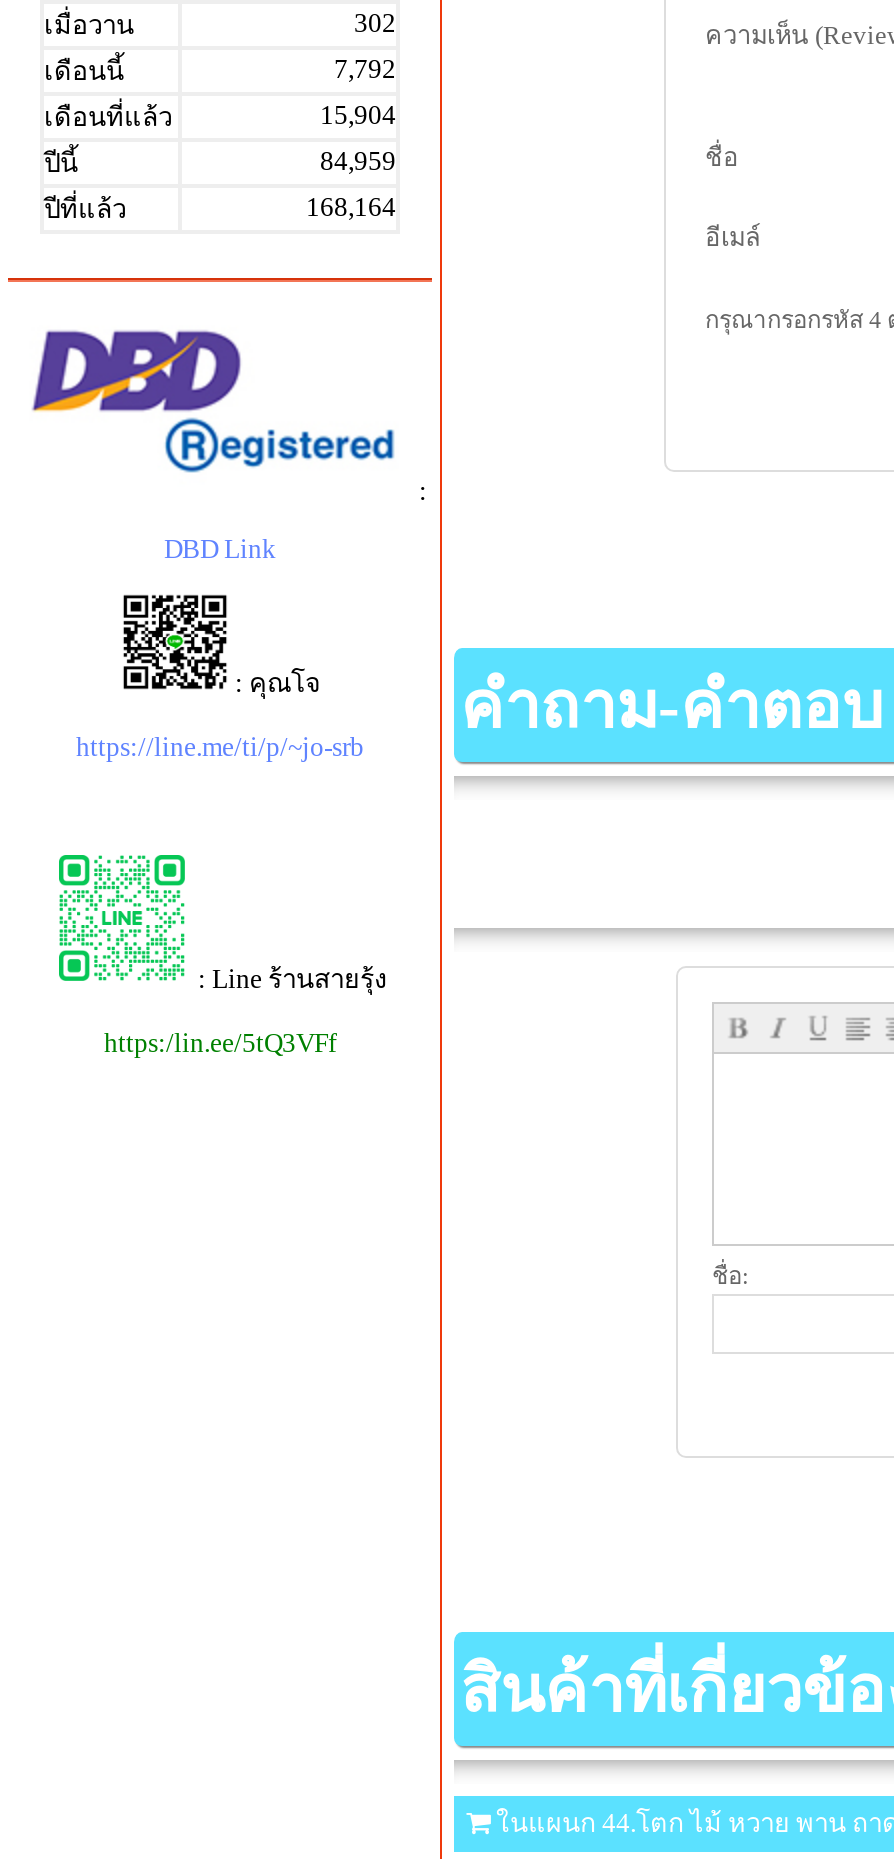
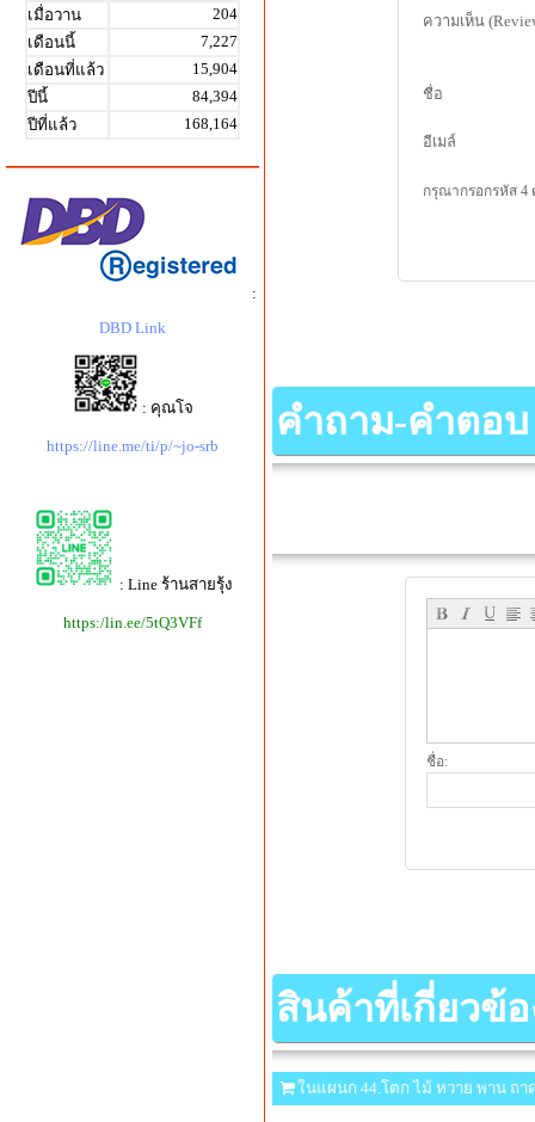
[354,7,396,37] 302 -> [213,4,238,22] 204
[334,53,396,83] 7,792 -> [201,32,238,50] 7,227
[320,145,396,175] 84,959 -> [192,87,238,105] 84,394

